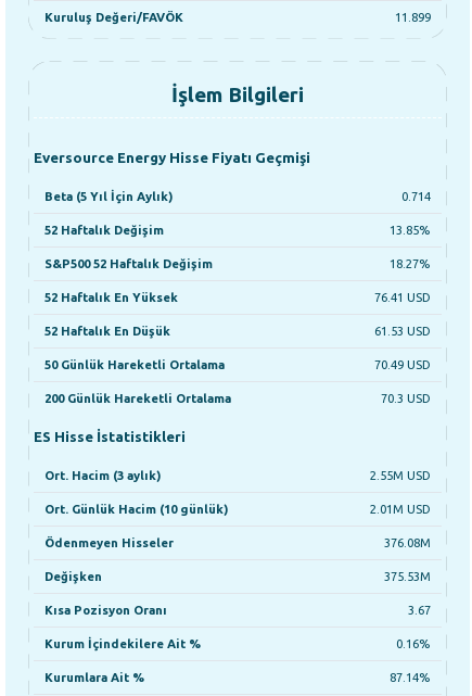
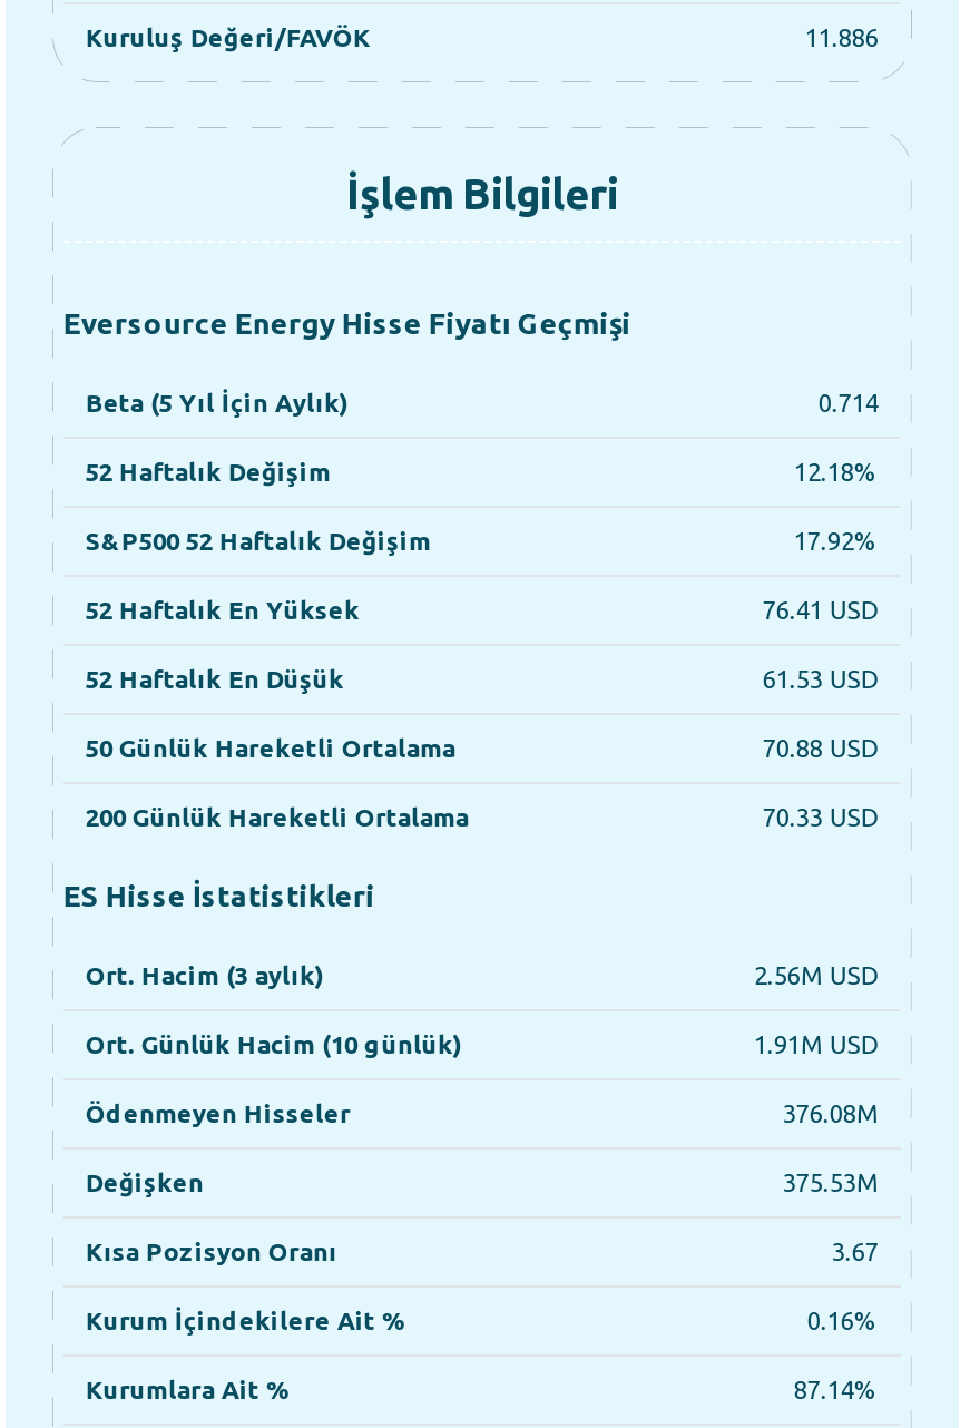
[395,10,431,24] 11.899 -> [805,21,878,50] 11.886
[389,222,431,236] 13.85% -> [794,456,878,485] 12.18%
[389,256,431,270] 18.27% -> [794,525,878,554] 17.92%
[374,357,431,371] 70.49 USD -> [763,732,878,761] 70.88 USD
[381,391,431,405] 70.3 USD -> [763,801,878,830] 70.33 USD
[370,468,431,482] 2.55M USD -> [754,960,878,988] 2.56M USD
[370,501,431,515] 2.01M USD -> [754,1029,878,1058] 1.91M USD

